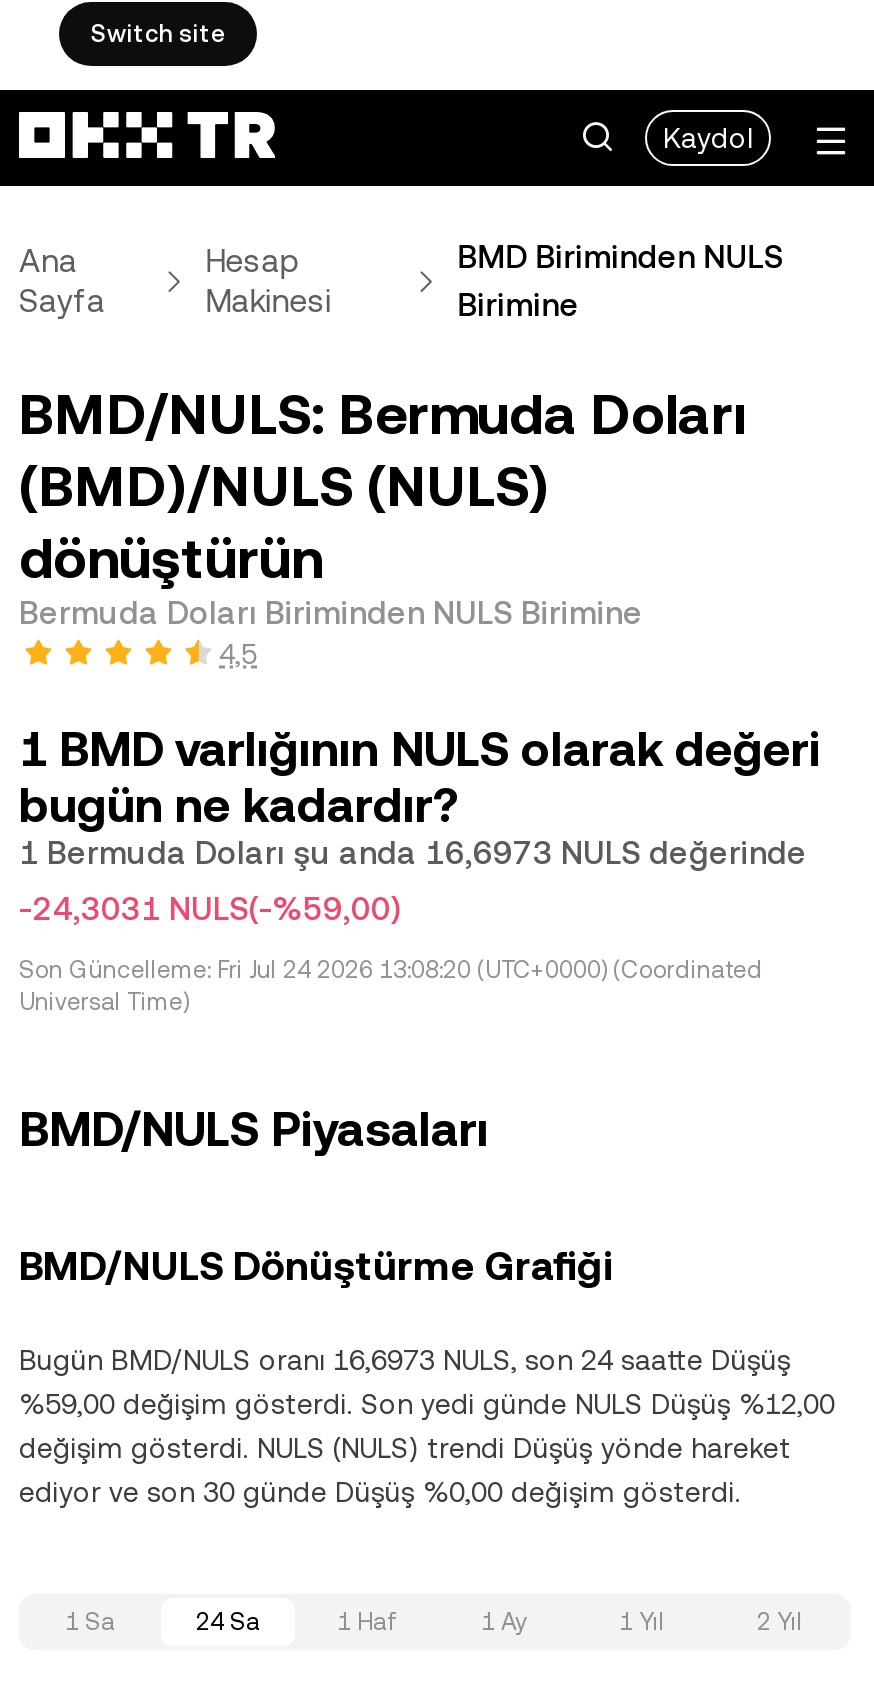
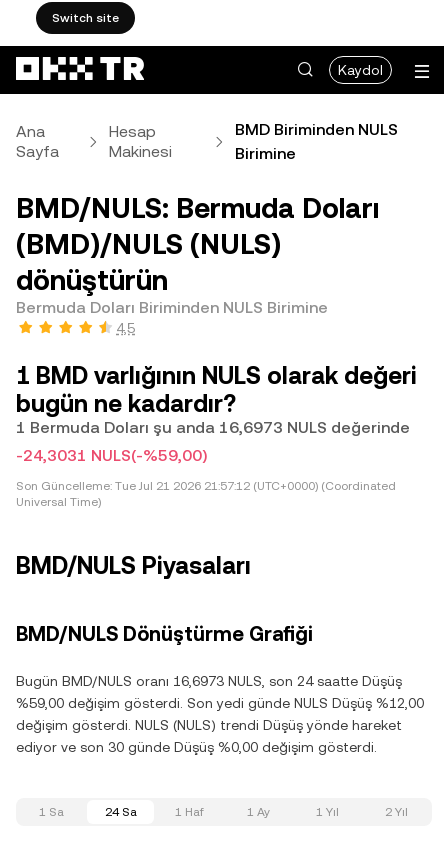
[19,956,763,984] Son Güncelleme: Fri Jul 24 2026 13:08:20 (UTC+0000) (Coordinated -> [16,479,396,493] Son Güncelleme: Tue Jul 21 2026 21:57:12 (UTC+0000) (Coordinated

